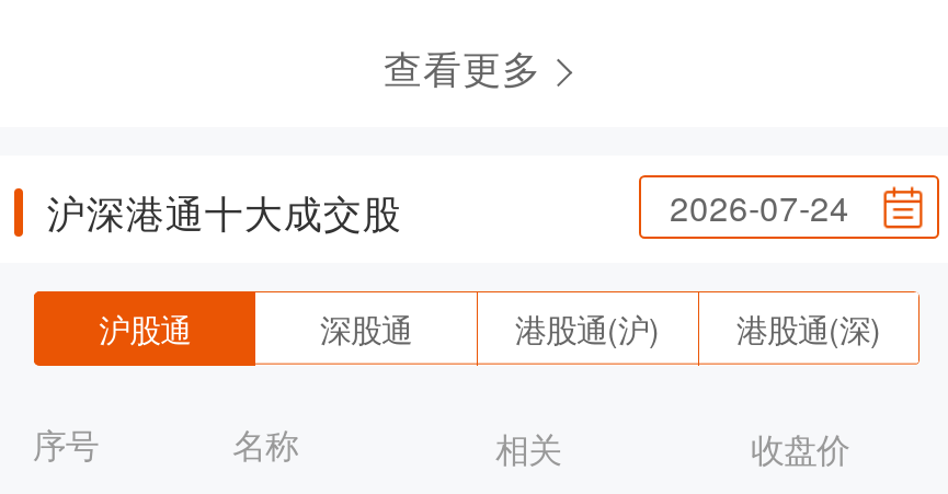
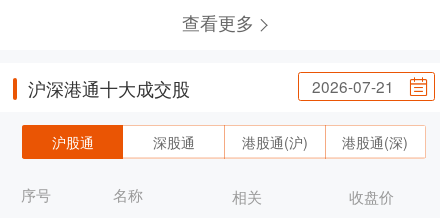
[670,182,849,230] 2026-07-24 -> [312,75,394,97] 2026-07-21

